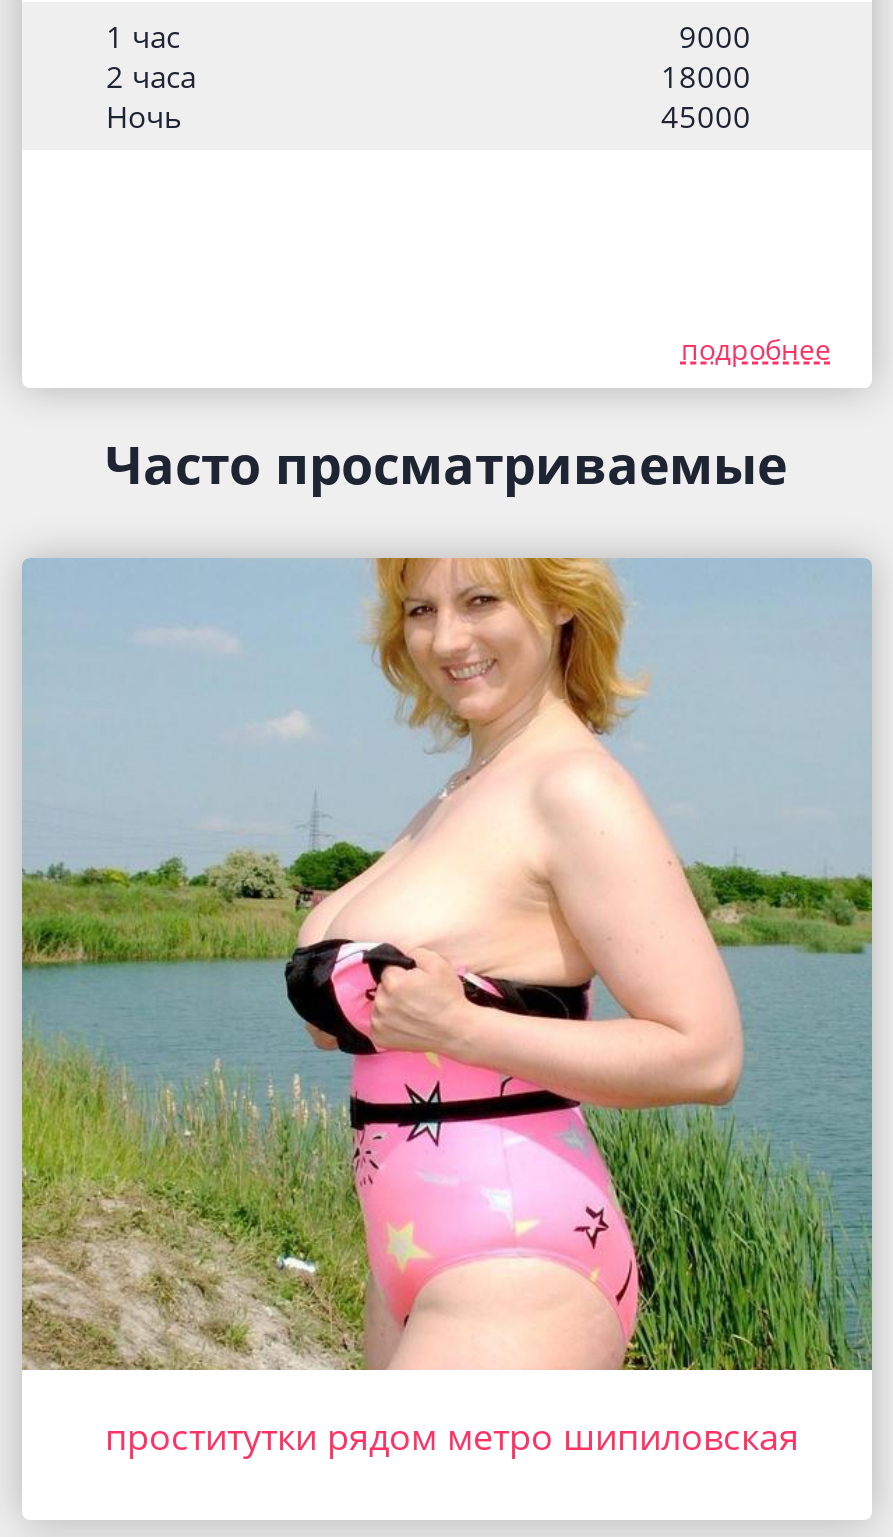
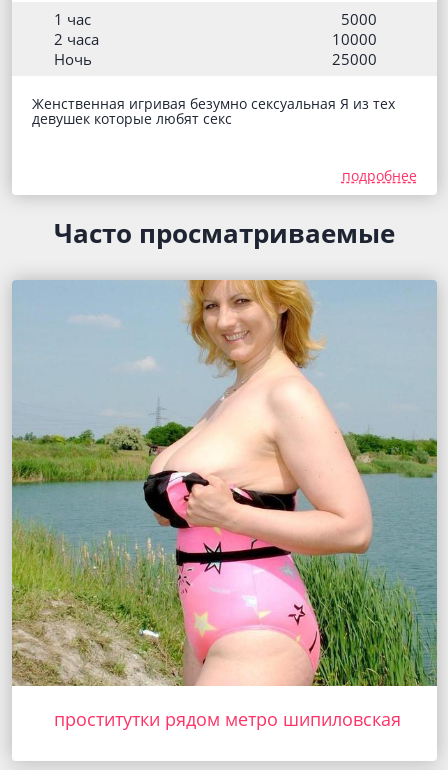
[679,16,751,56] 9000 -> [340,9,376,29] 5000
[661,56,751,96] 18000 -> [331,29,376,49] 10000
[661,96,751,136] 45000 -> [31,49,394,128] 25000 | Женственная игривая безумно сексуальная Я из тех | девушек которые любят секс

